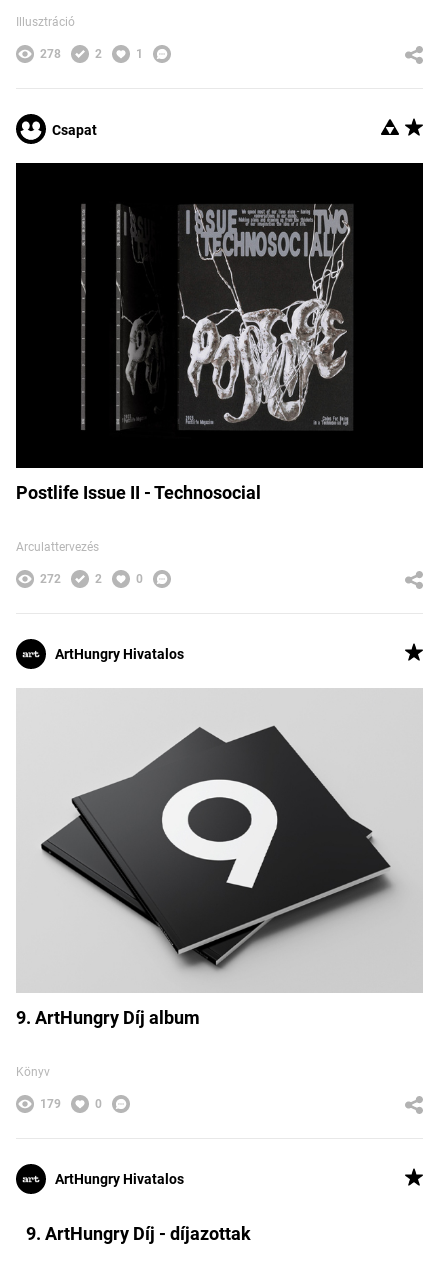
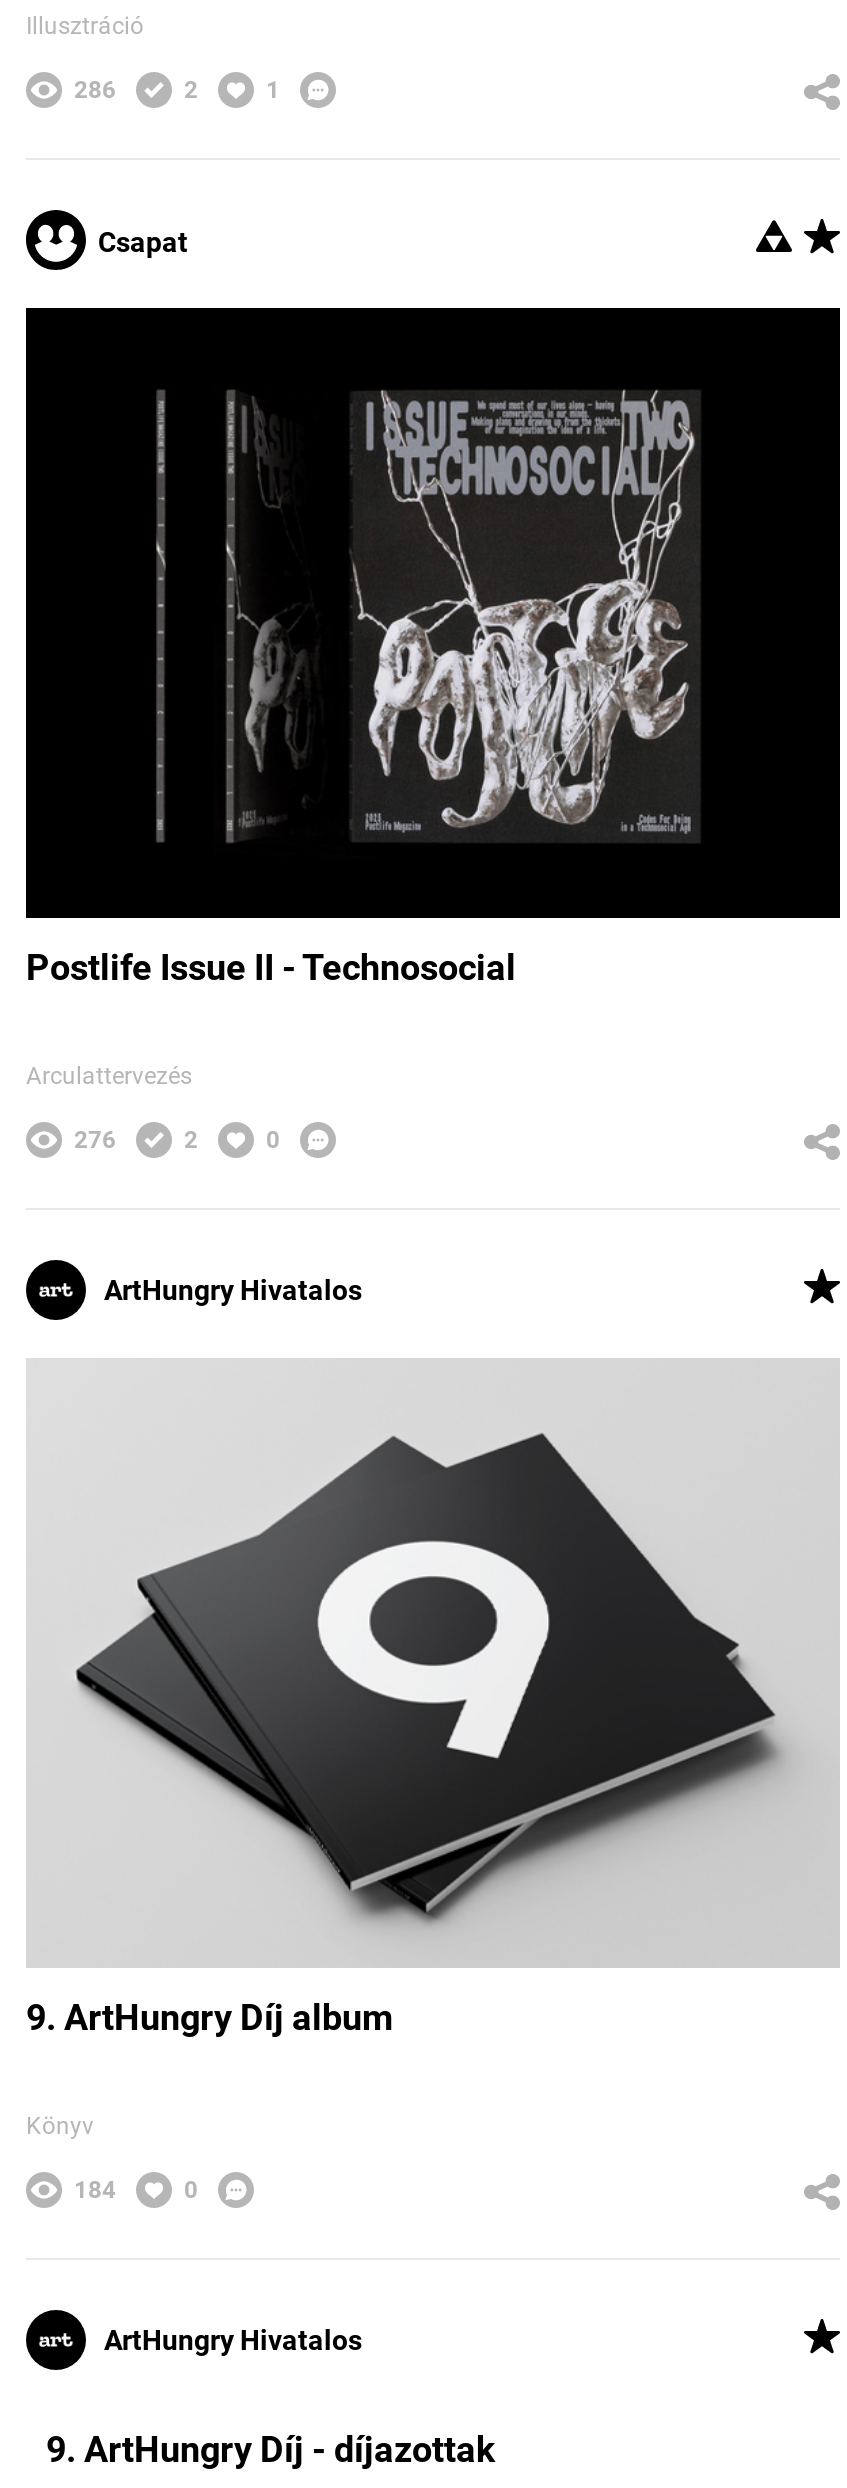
[40,47,61,61] 278 -> [74,75,116,103] 286
[40,572,61,586] 272 -> [74,1126,116,1154] 276
[40,1097,61,1111] 179 -> [74,2176,116,2204] 184

